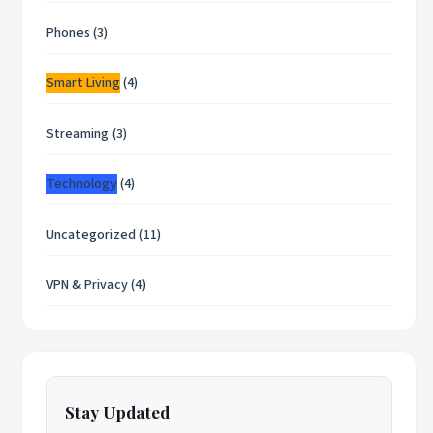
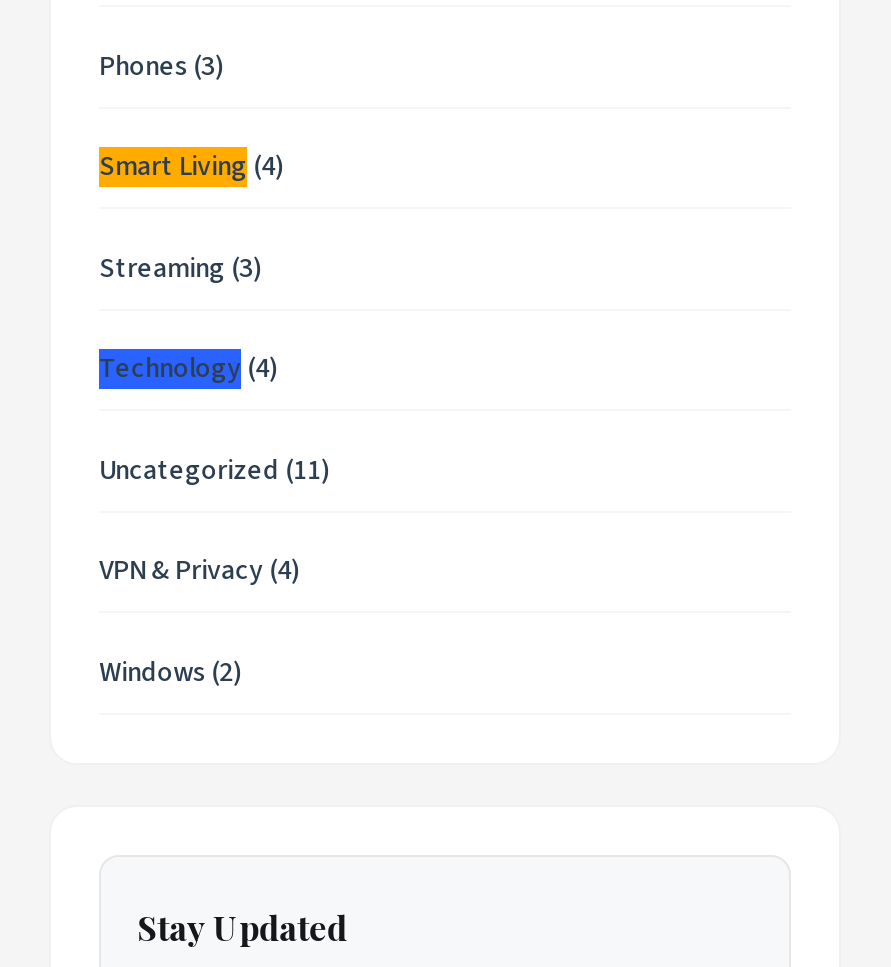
none -> [99,653,241,693] Windows (2)

